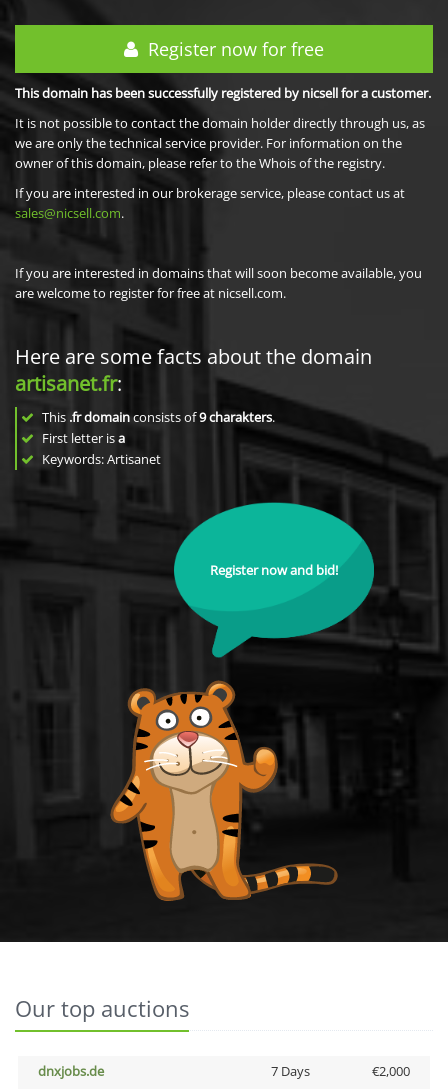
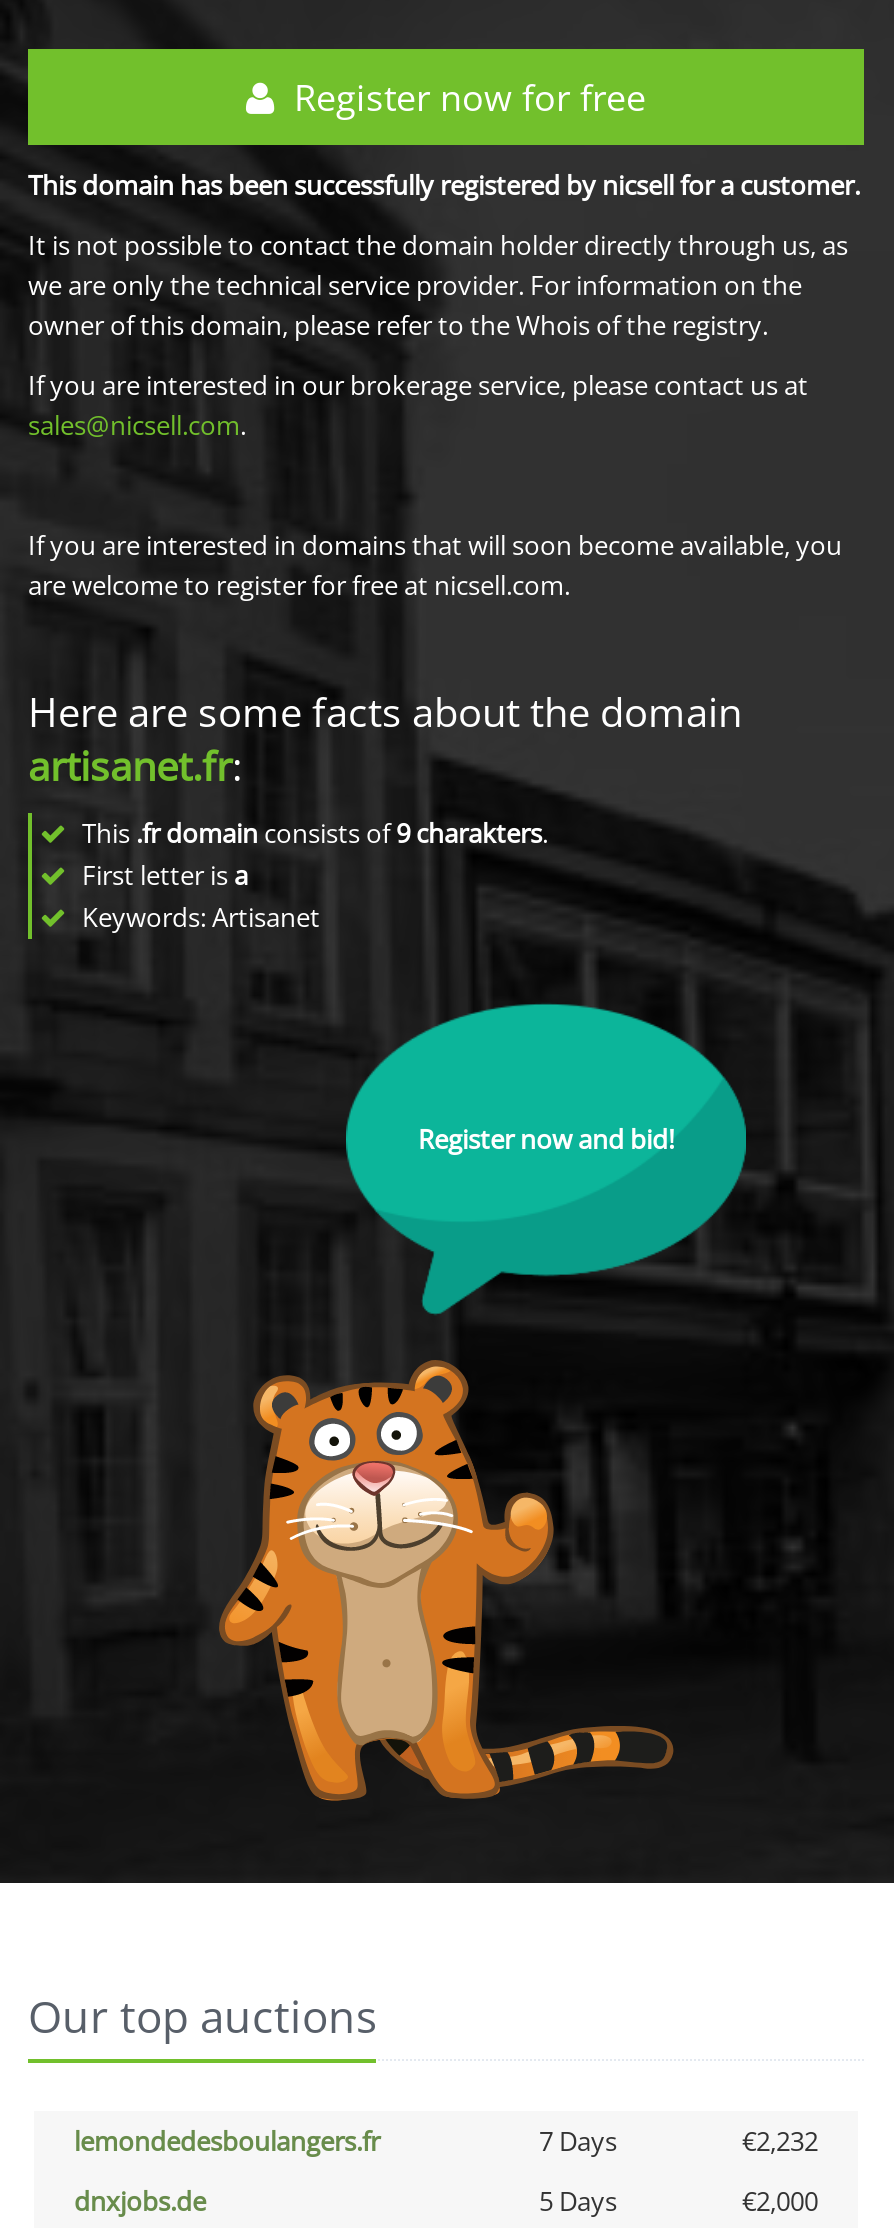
none -> [74,2123,818,2159] lemondedesboulangers.fr | 7 Days | €2,232
[270,1062,309,1080] 7 Days -> [539,2183,617,2219] 5 Days

